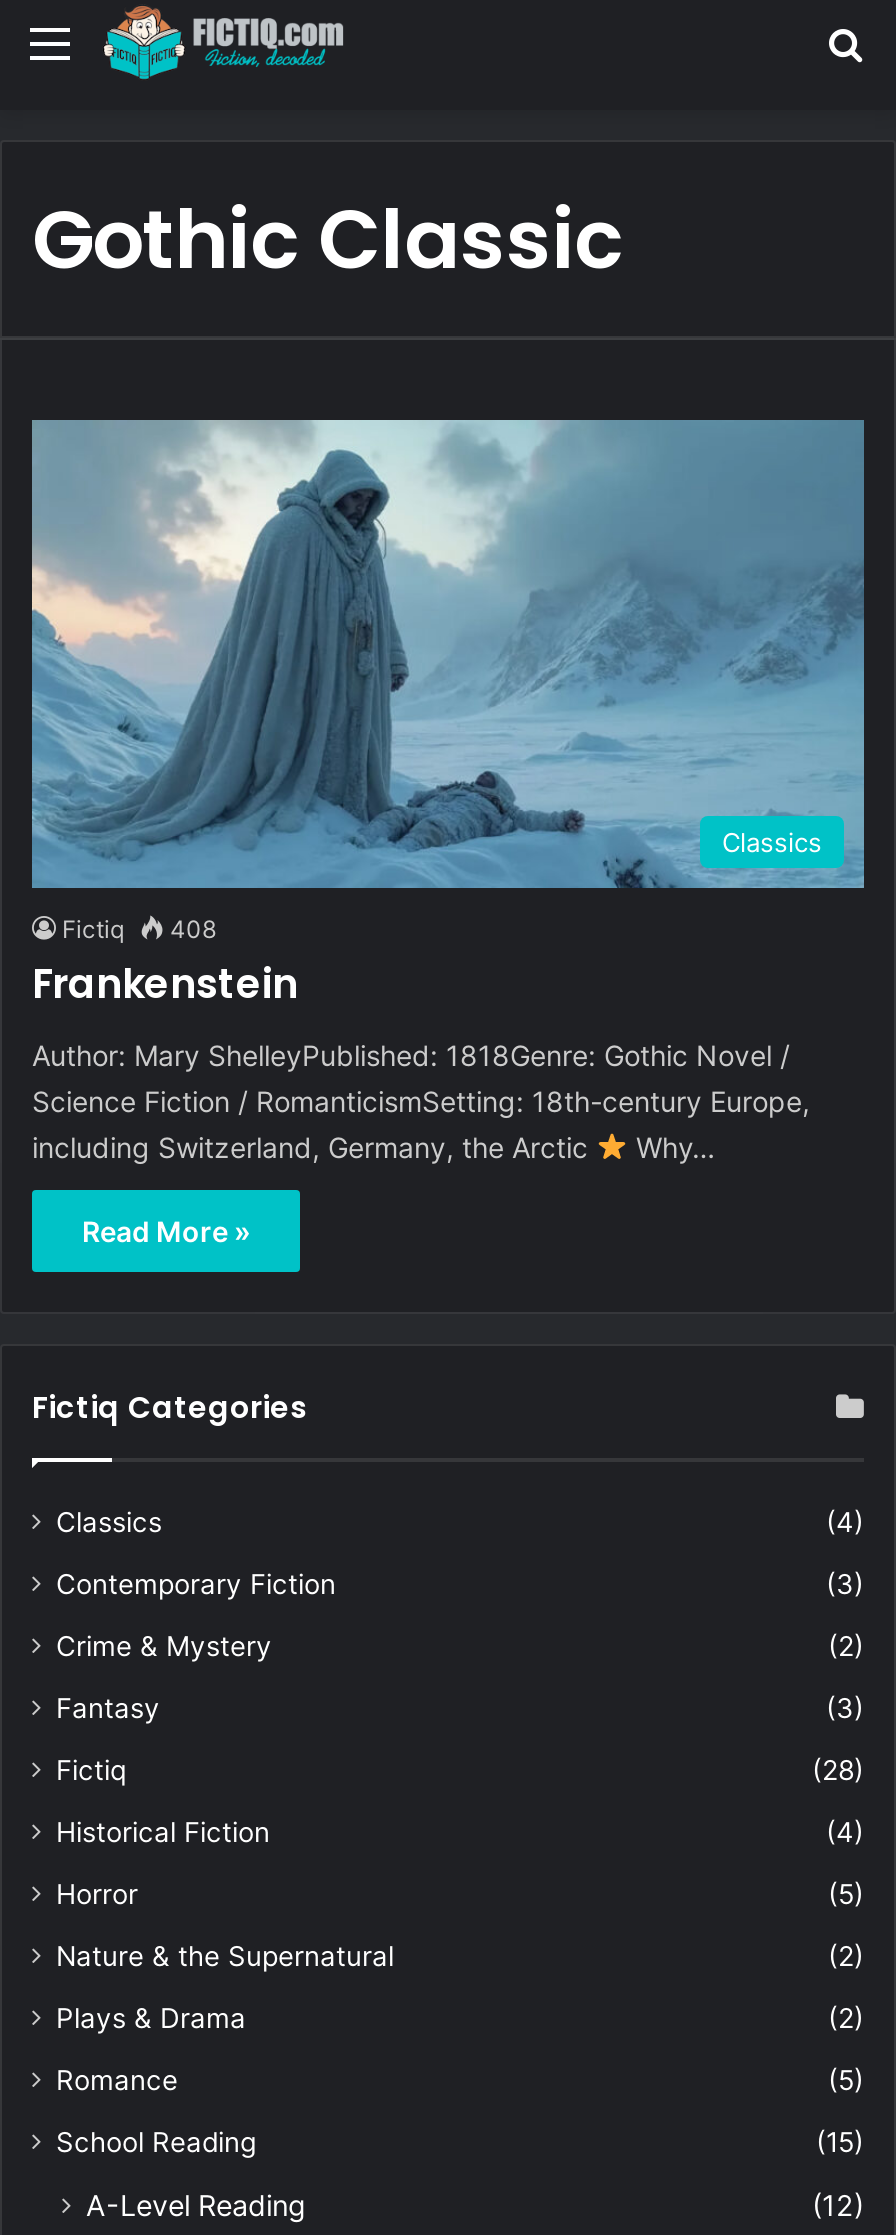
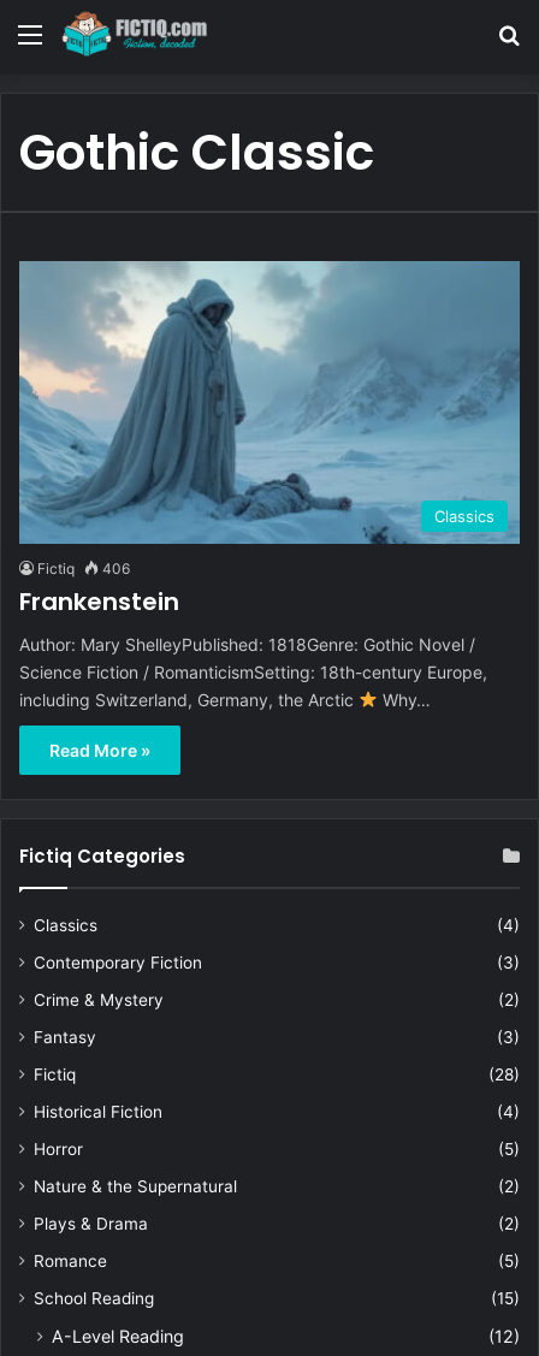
[62,914,216,944] Fictiq 408 -> [37,559,130,577] Fictiq 406

